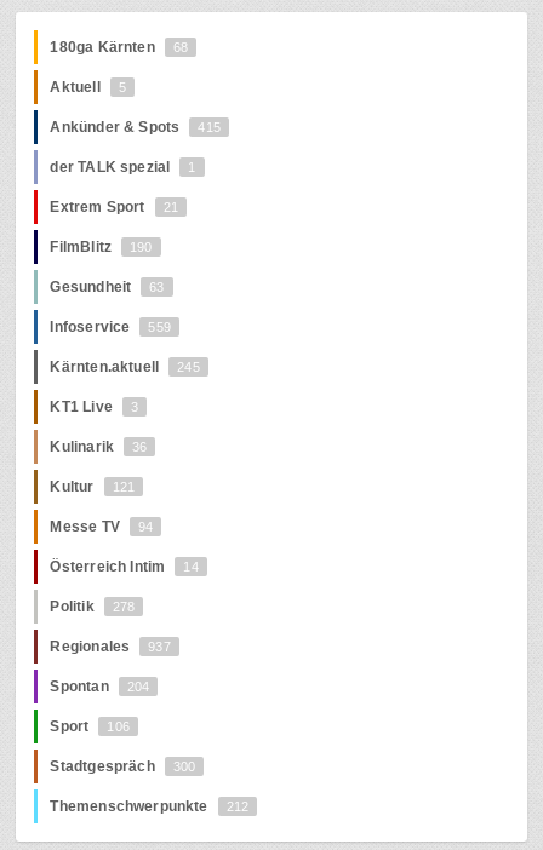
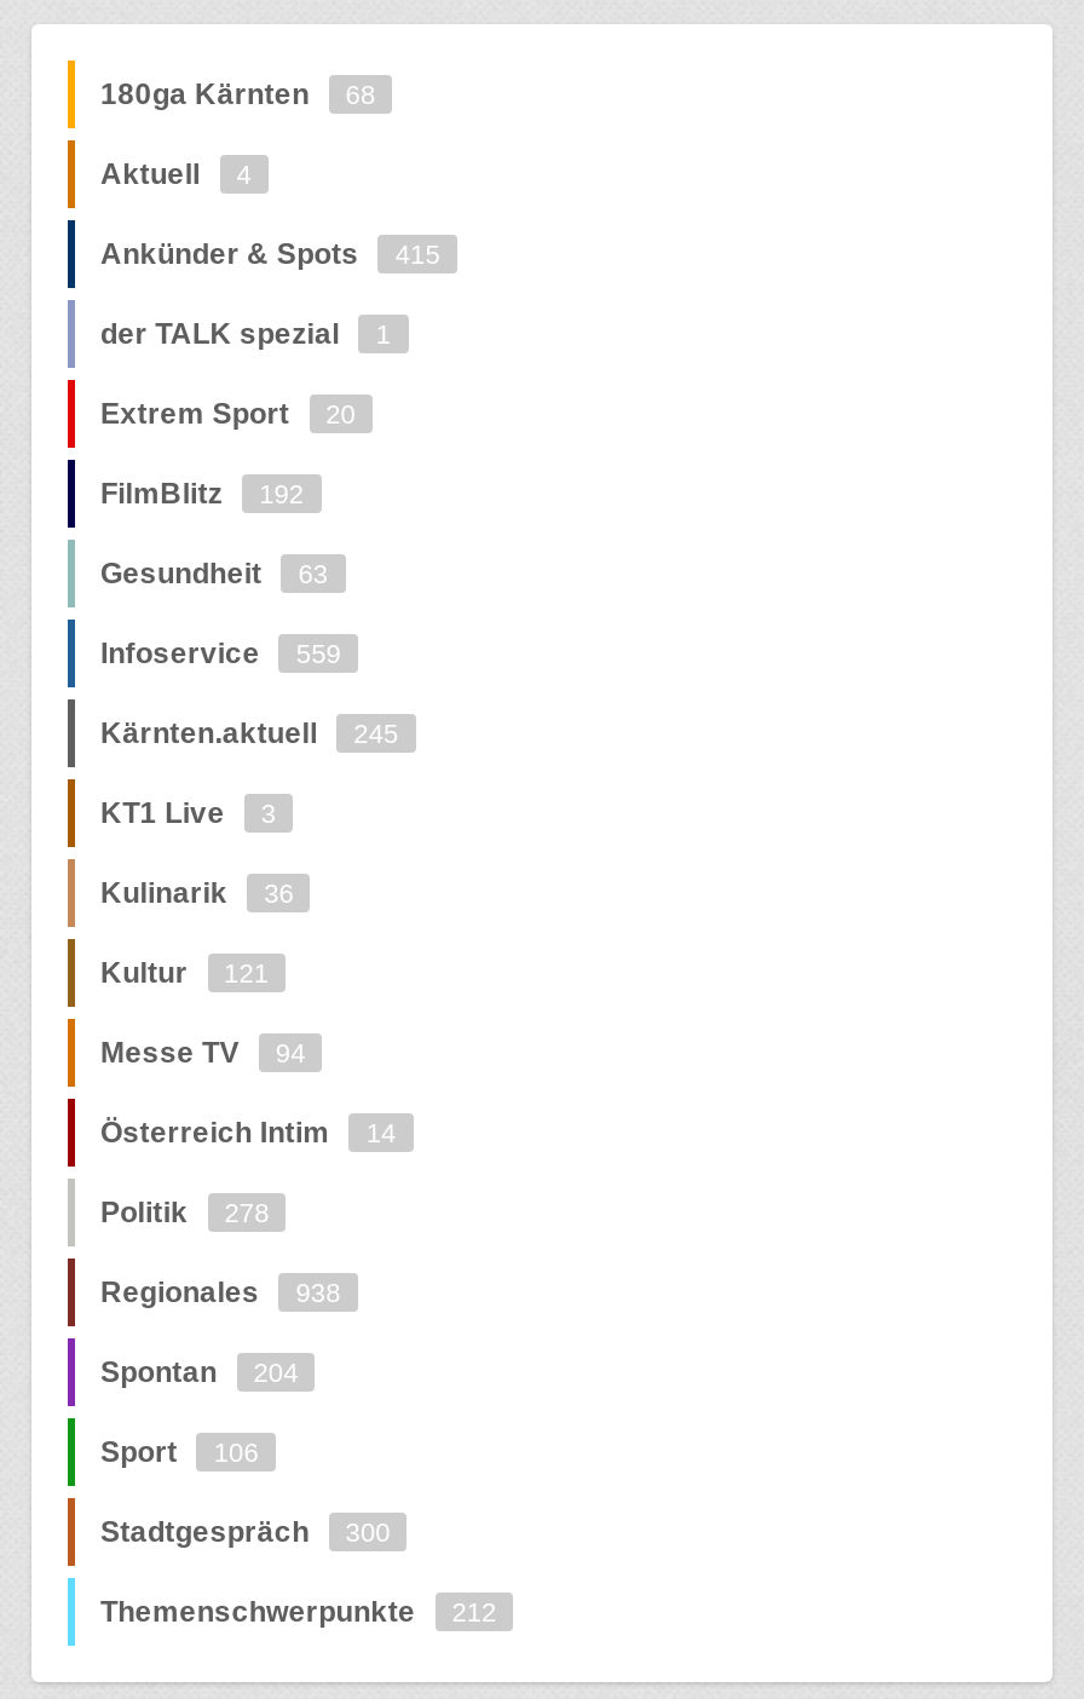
[50,79,126,96] Aktuell 5 -> [100,159,251,192] Aktuell 4
[50,199,178,216] Extrem Sport 21 -> [100,398,356,432] Extrem Sport 20
[50,239,152,256] FilmBlitz 190 -> [100,478,304,512] FilmBlitz 192
[50,639,171,656] Regionales 937 -> [100,1277,341,1311] Regionales 938

